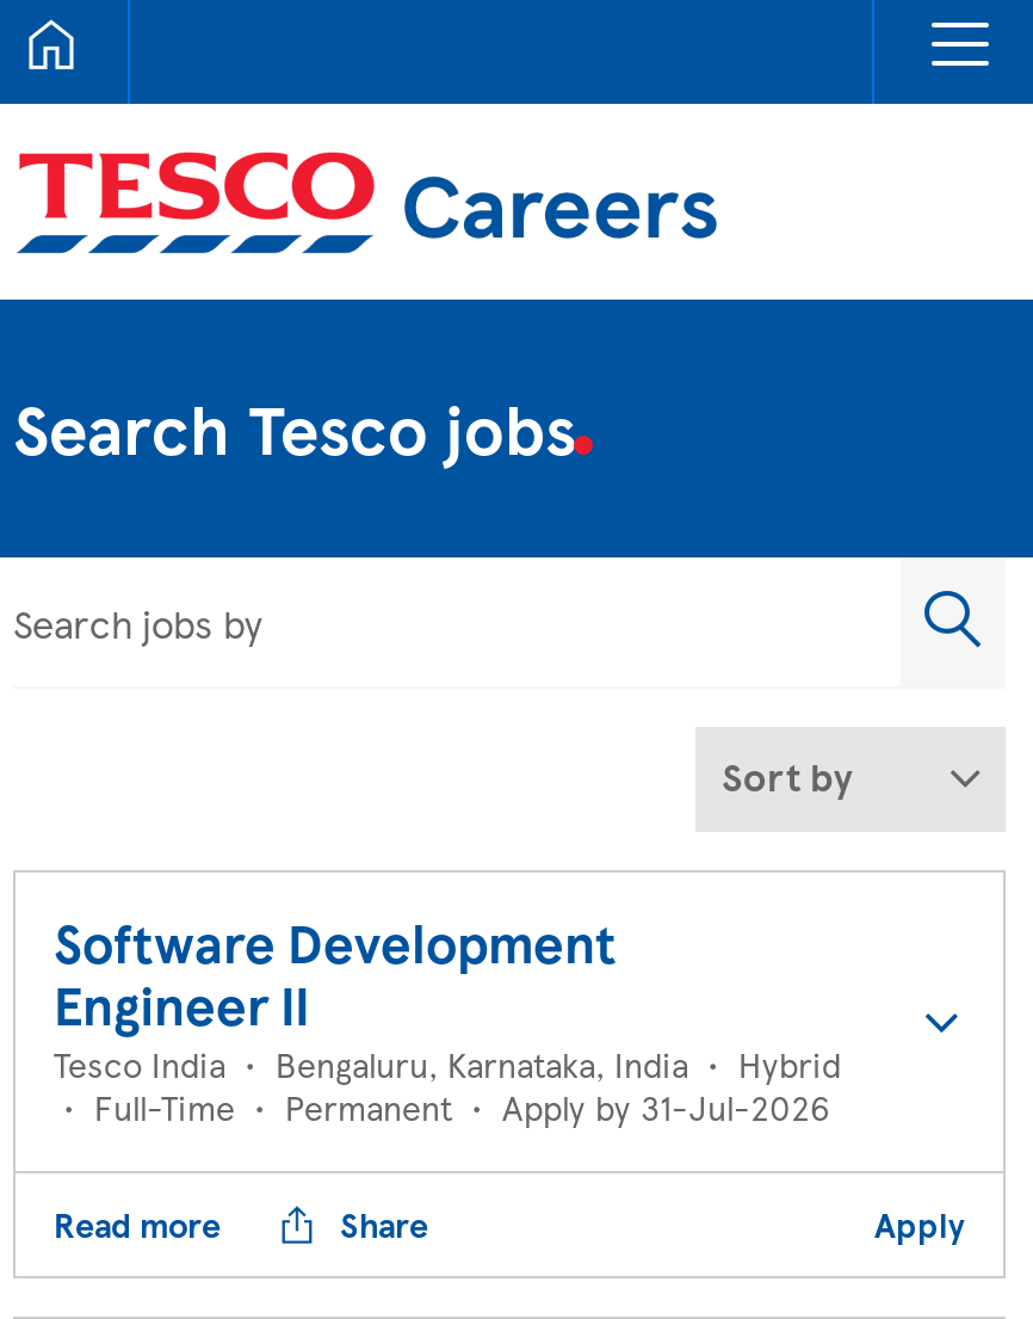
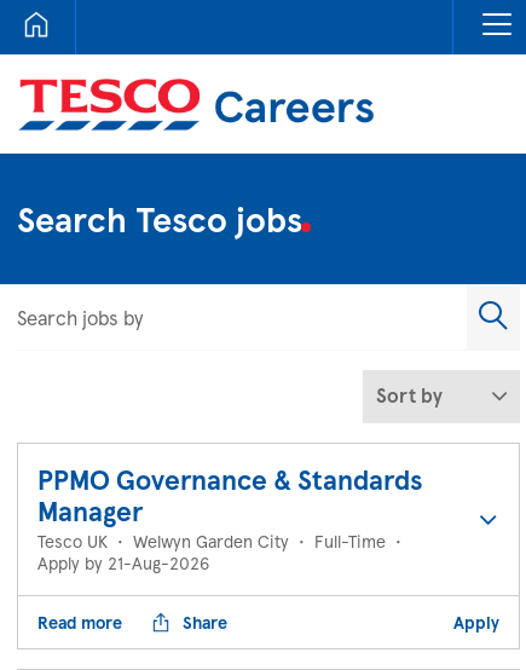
[54,911,841,1128] Software Development | Engineer II | Tesco India • Bengaluru, Karnataka, India • Hybrid | • Full-Time • Permanent • Apply by 31-Jul-2026 -> [37,463,423,573] PPMO Governance & Standards | Manager | Tesco UK • Welwyn Garden City • Full-Time • | Apply by 21-Aug-2026

